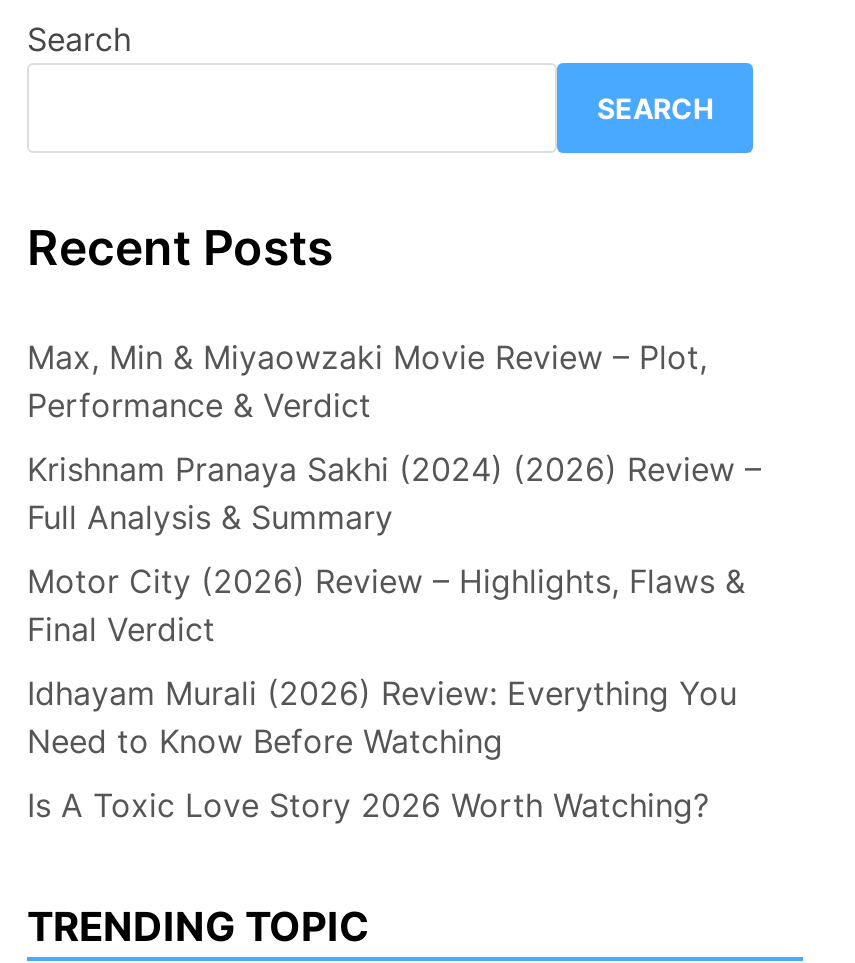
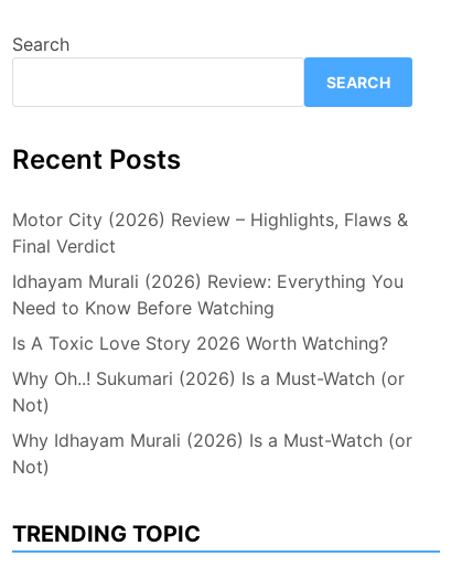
[27,337,761,537] Max, Min & Miyaowzaki Movie Review – Plot, | Performance & Verdict | Krishnam Pranaya Sakhi (2024) (2026) Review – | Full Analysis & Summary -> none
moved [27,561,745,825] -> [12,208,408,354]: Motor City (2026) Review – Highlights, Flaws & | Final Verdict | Idhayam Murali (2026) Review: Everything You | Need to Know Before Watching | Is A Toxic Love Story 2026 Worth Watching?
none -> [12,367,412,478] Why Oh..! Sukumari (2026) Is a Must-Watch (or | Not) | Why Idhayam Murali (2026) Is a Must-Watch (or | Not)

